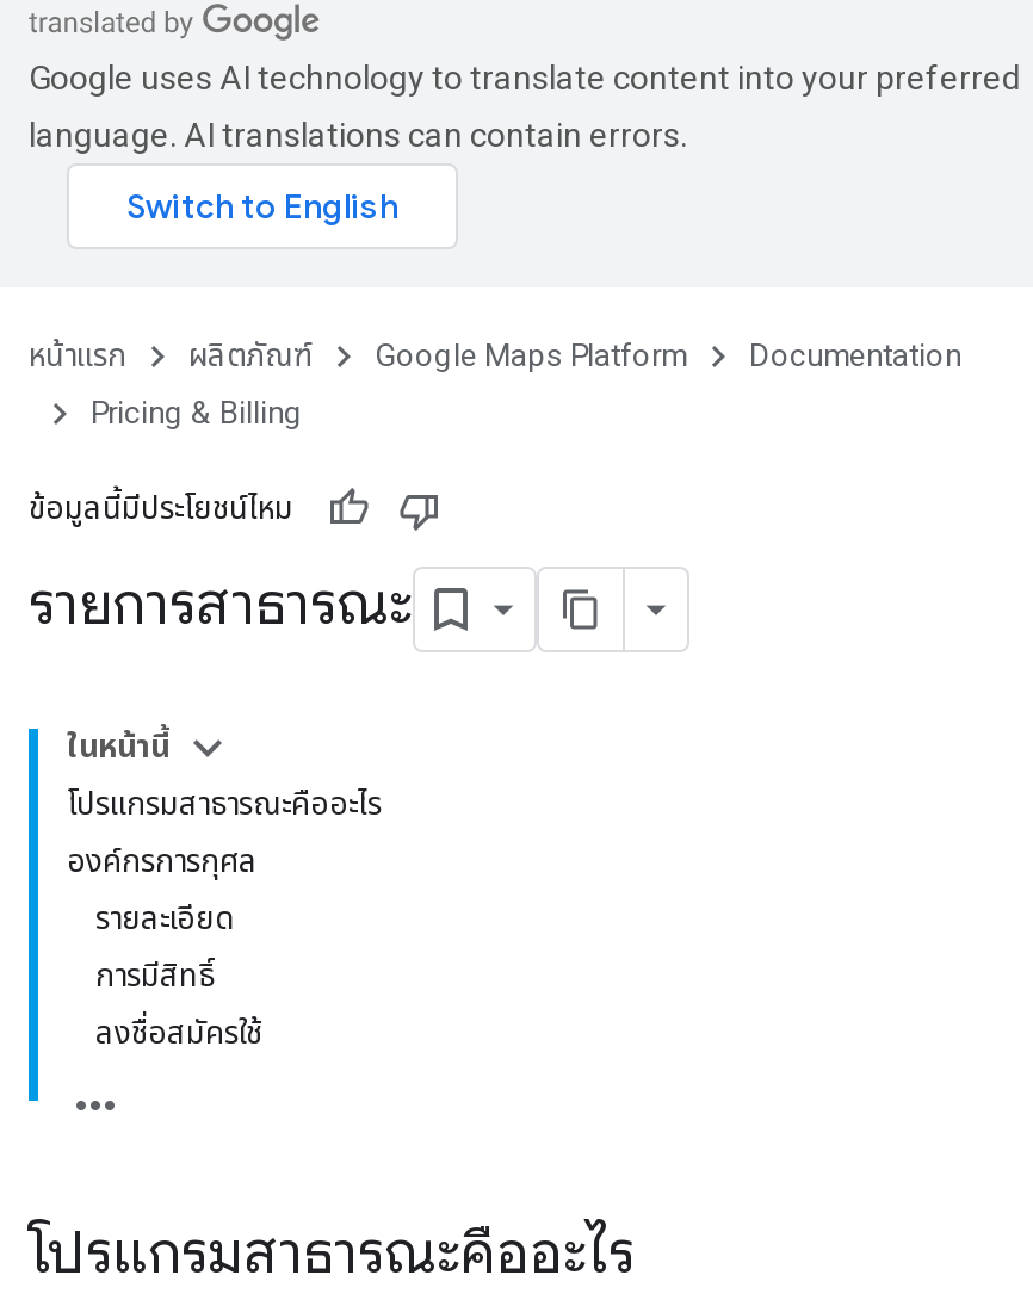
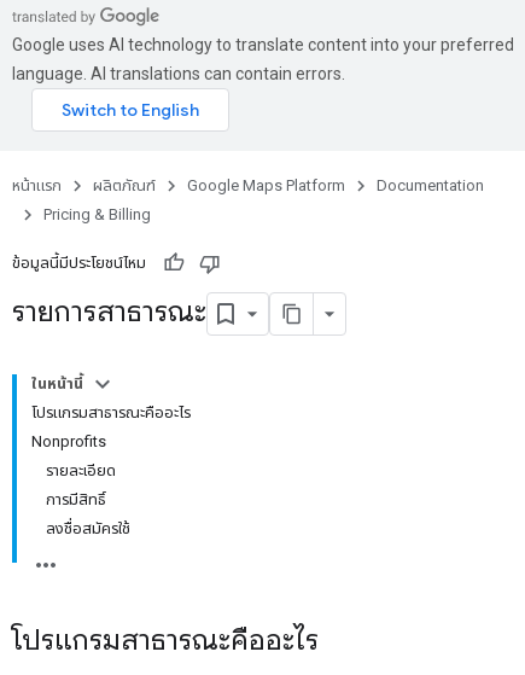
[67,843,258,879] องค์กรการกุศล -> [31,432,106,450] Nonprofits

